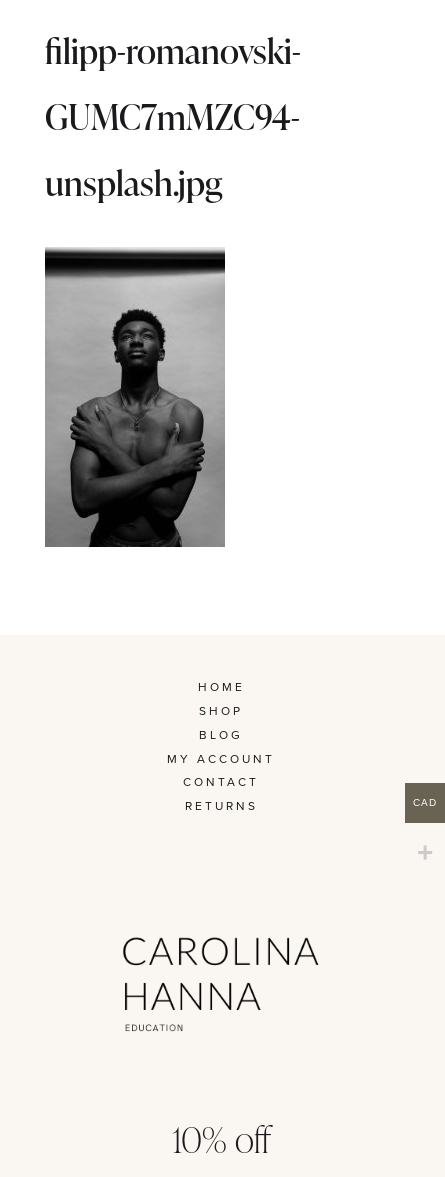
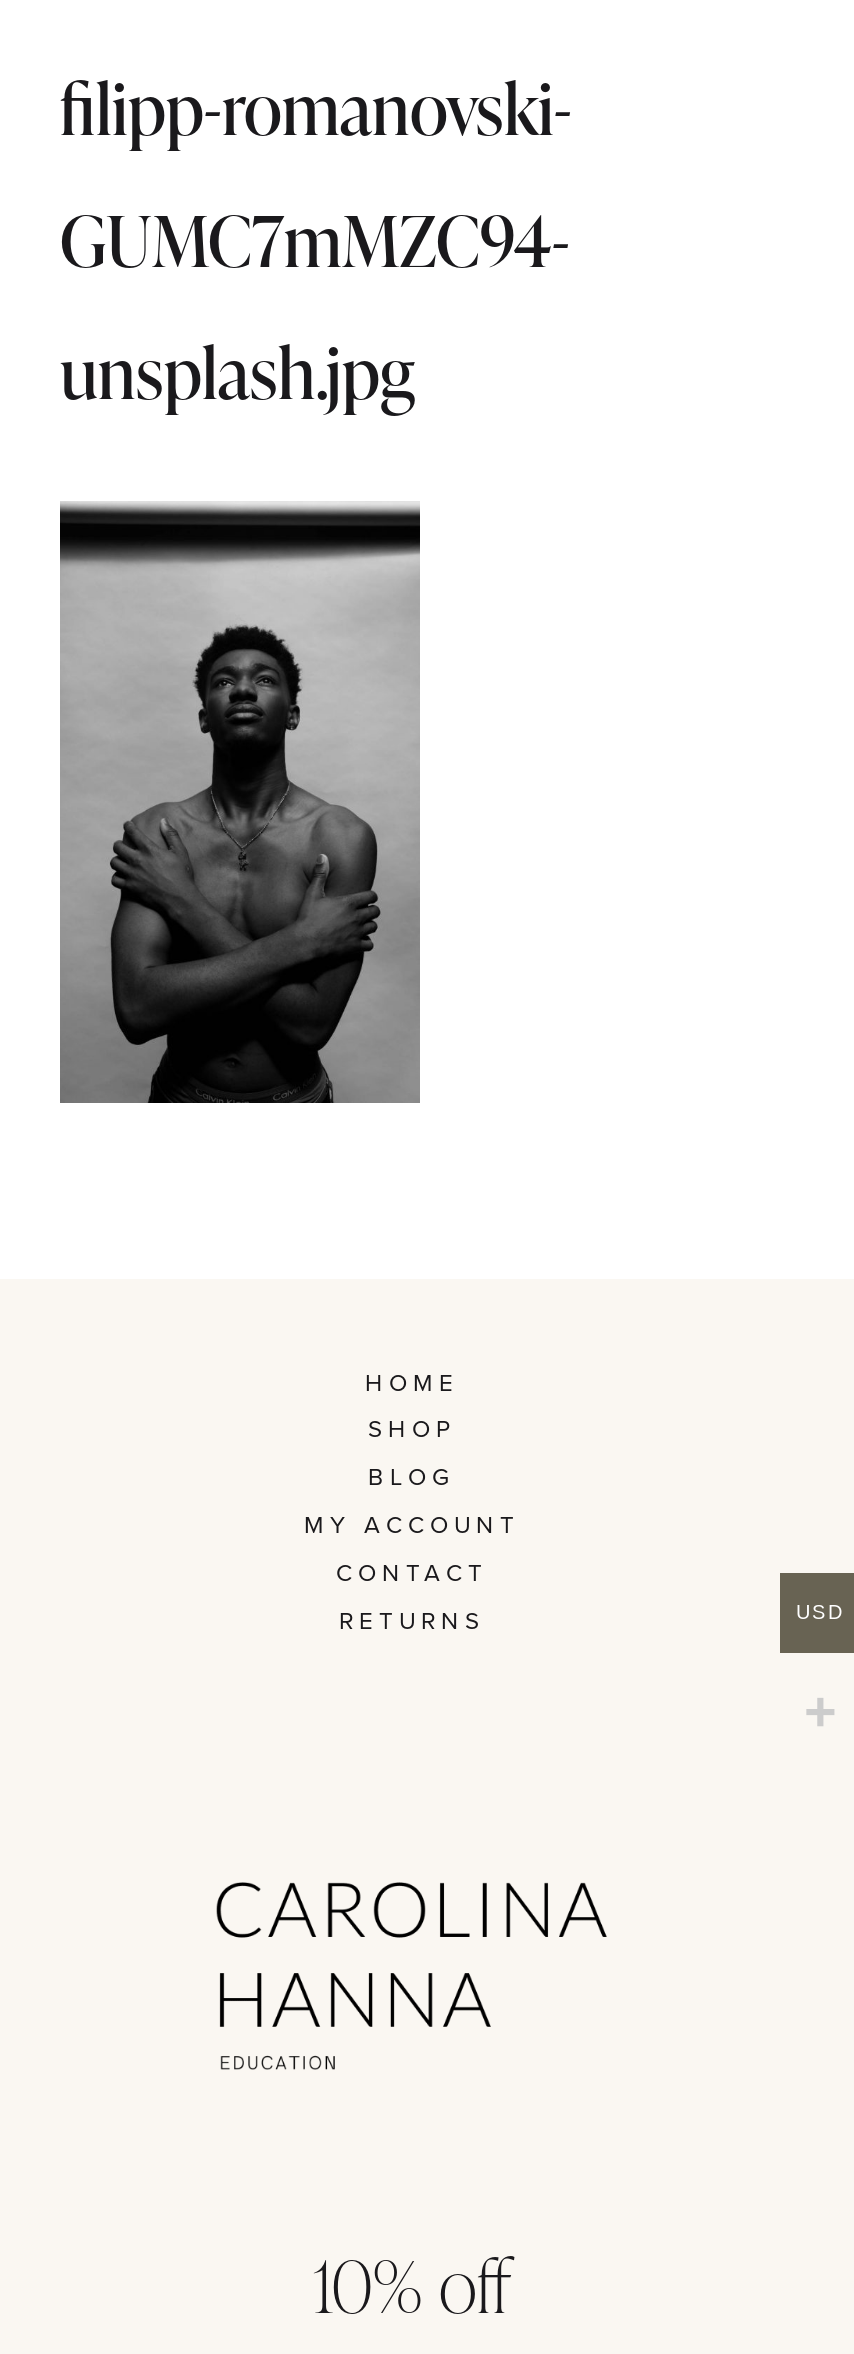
[413,797,437,808] CAD -> [796,1601,844,1623] USD

